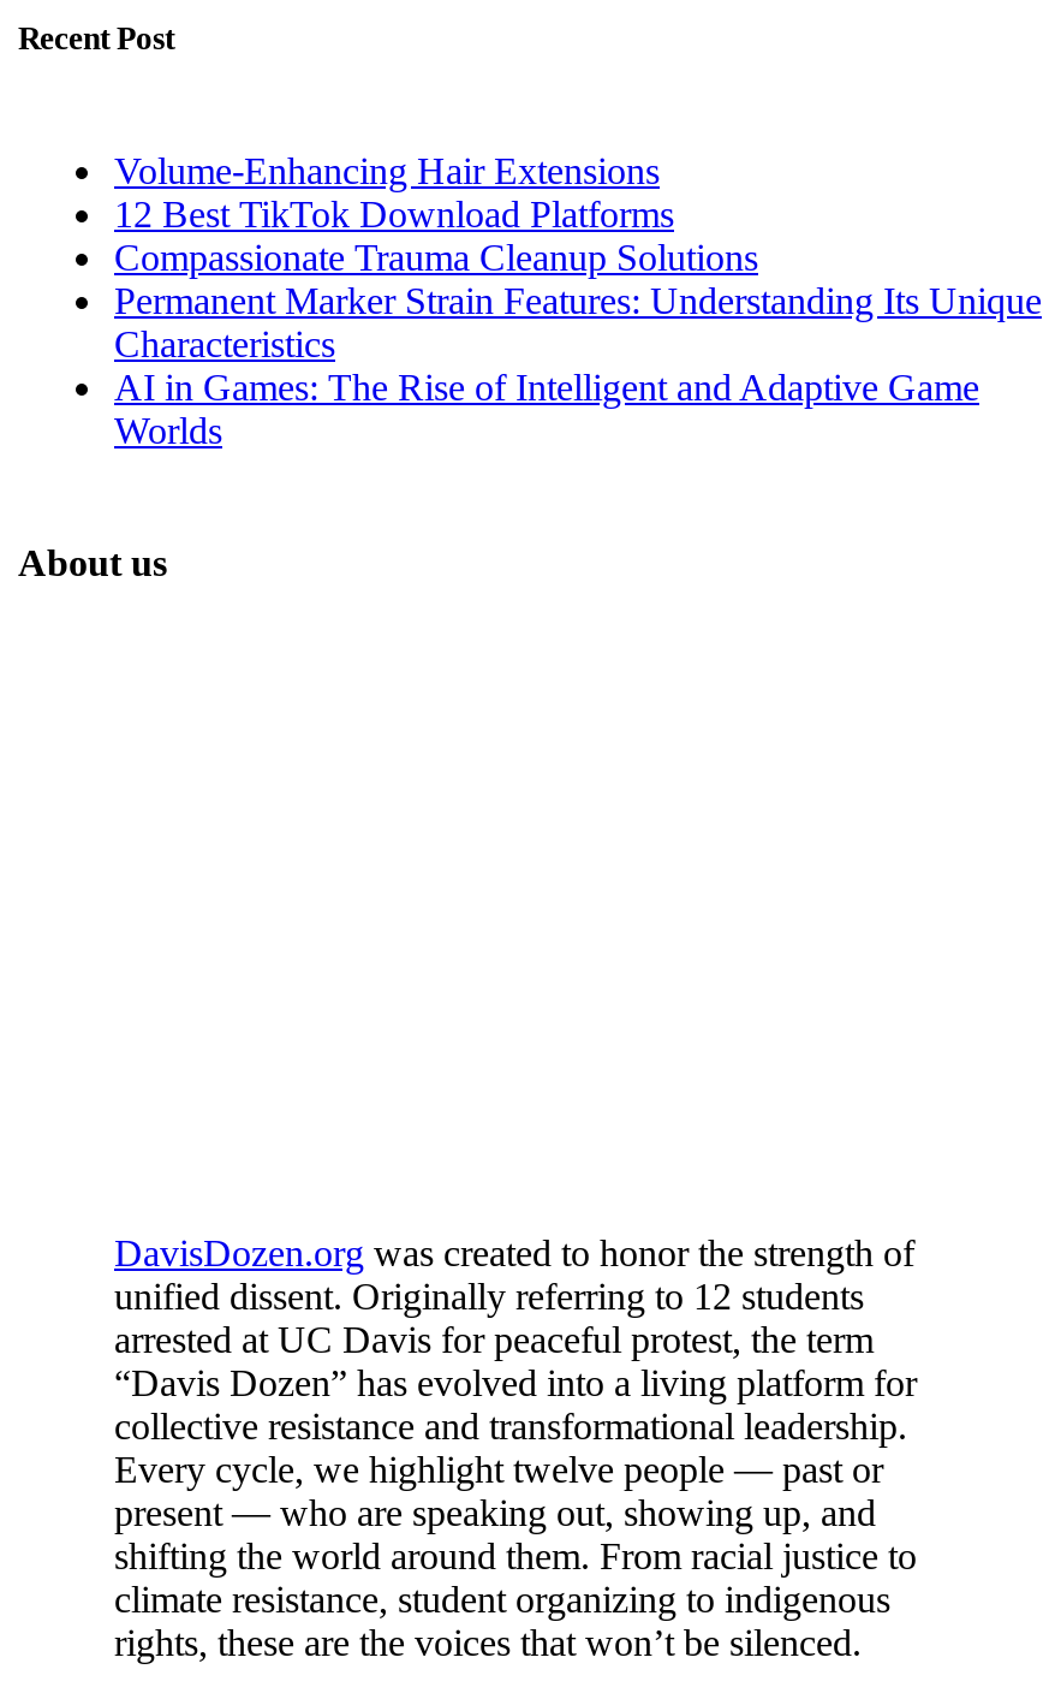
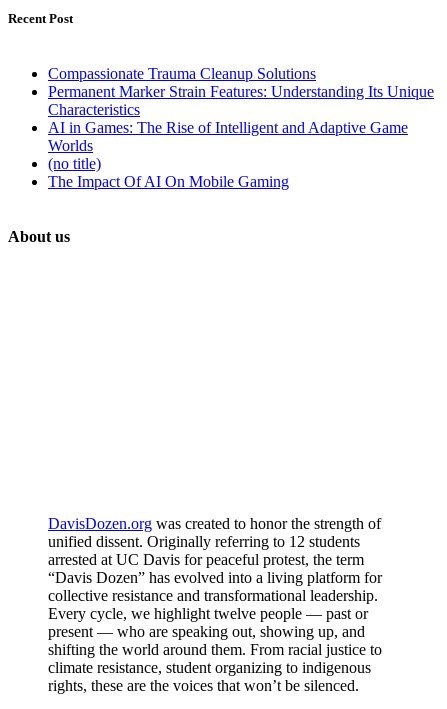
[114,151,674,235] Volume-Enhancing Hair Extensions | 12 Best TikTok Download Platforms -> none
moved [114,237,1042,451] -> [48,65,434,154]: Compassionate Trauma Cleanup Solutions | Permanent Marker Strain Features: Understanding Its Unique | Characteristics | AI in Games: The Rise of Intelligent and Adaptive Game | Worlds
none -> [48,155,289,190] (no title) | The Impact Of AI On Mobile Gaming

